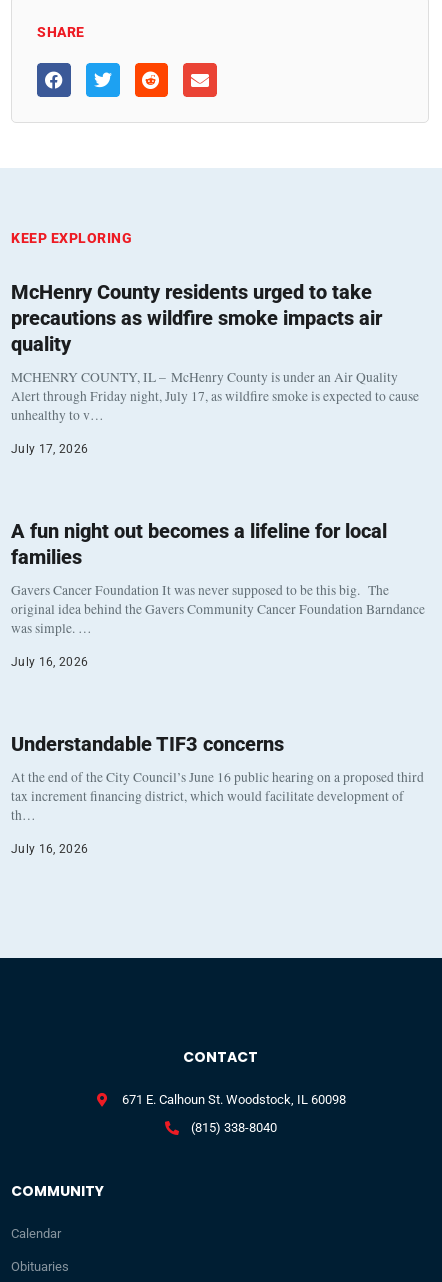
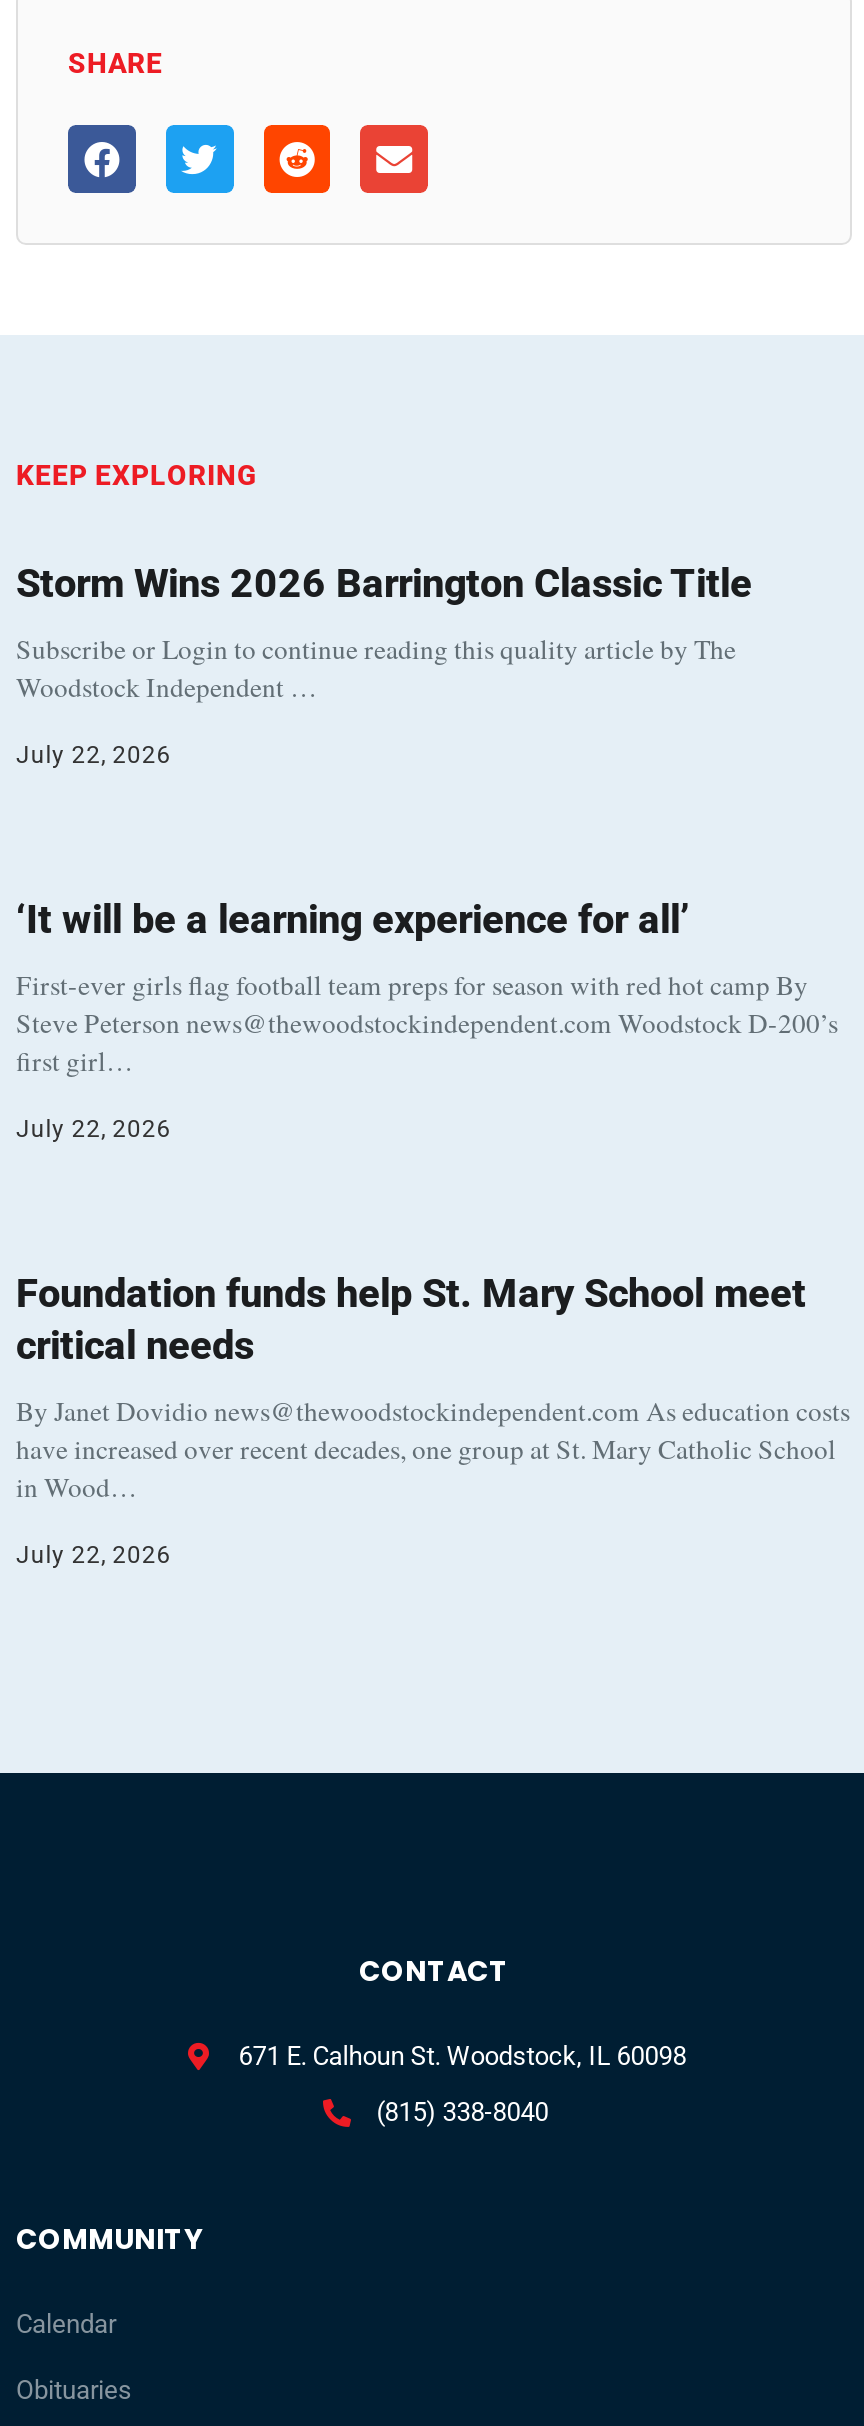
[11,279,382,355] McHenry County residents urged to take | precautions as wildfire smoke impacts air | quality -> [16,559,752,607] Storm Wins 2026 Barrington Classic Title
[11,367,419,423] MCHENRY COUNTY, IL – McHenry County is under an Air Quality | Alert through Friday night, July 17, as wildfire smoke is expected to cause | unhealthy to v… -> [16,631,736,705] Subscribe or Login to continue reading this quality article by The | Woodstock Independent …
[11,441,89,455] July 17, 2026 -> [16,741,171,769] July 22, 2026
[11,518,387,568] A fun night out becomes a lifeline for local | families -> [16,895,690,943] ‘It will be a learning experience for all’
[11,580,425,636] Gavers Cancer Foundation It was never supposed to be this big. The | original idea behind the Gavers Community Cancer Foundation Barndance | was simple. … -> [16,967,838,1079] First-ever girls flag football team preps for season with red hot camp By | Steve Peterson news@thewoodstockindependent.com Woodstock D-200’s | first girl…
[11,654,89,668] July 16, 2026 -> [16,1115,171,1143] July 22, 2026
[11,731,284,755] Understandable TIF3 concerns -> [16,1269,806,1369] Foundation funds help St. Mary School meet | critical needs
[11,767,424,823] At the end of the City Council’s June 16 public hearing on a proposed third | tax increment financing district, which would facilitate development of | th… -> [16,1393,850,1505] By Janet Dovidio news@thewoodstockindependent.com As education costs | have increased over recent decades, one group at St. Mary Catholic School | in Wood…
[11,841,89,855] July 16, 2026 -> [16,1541,171,1569] July 22, 2026

